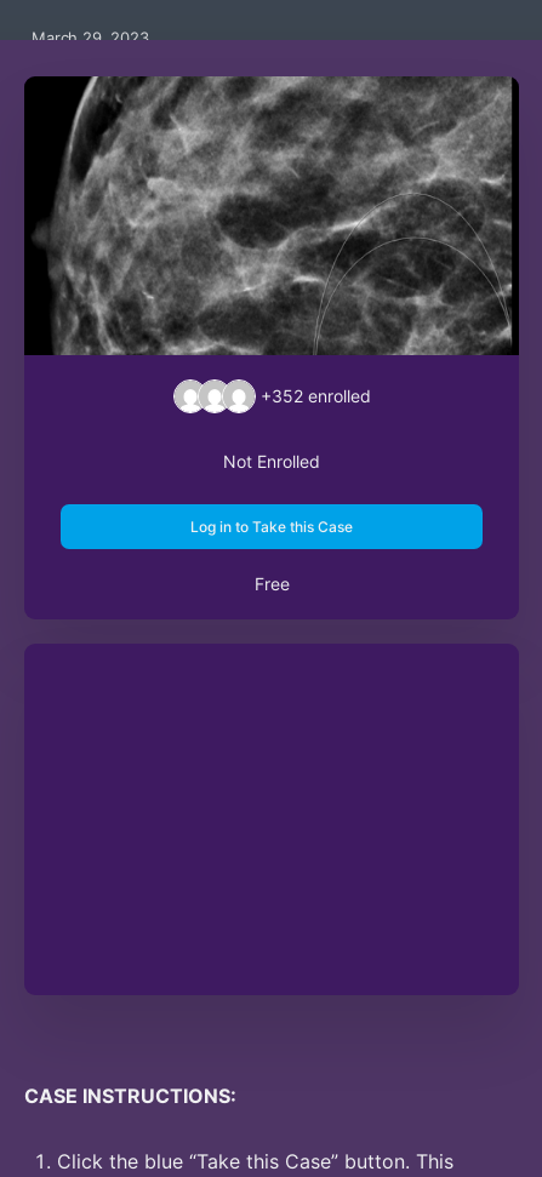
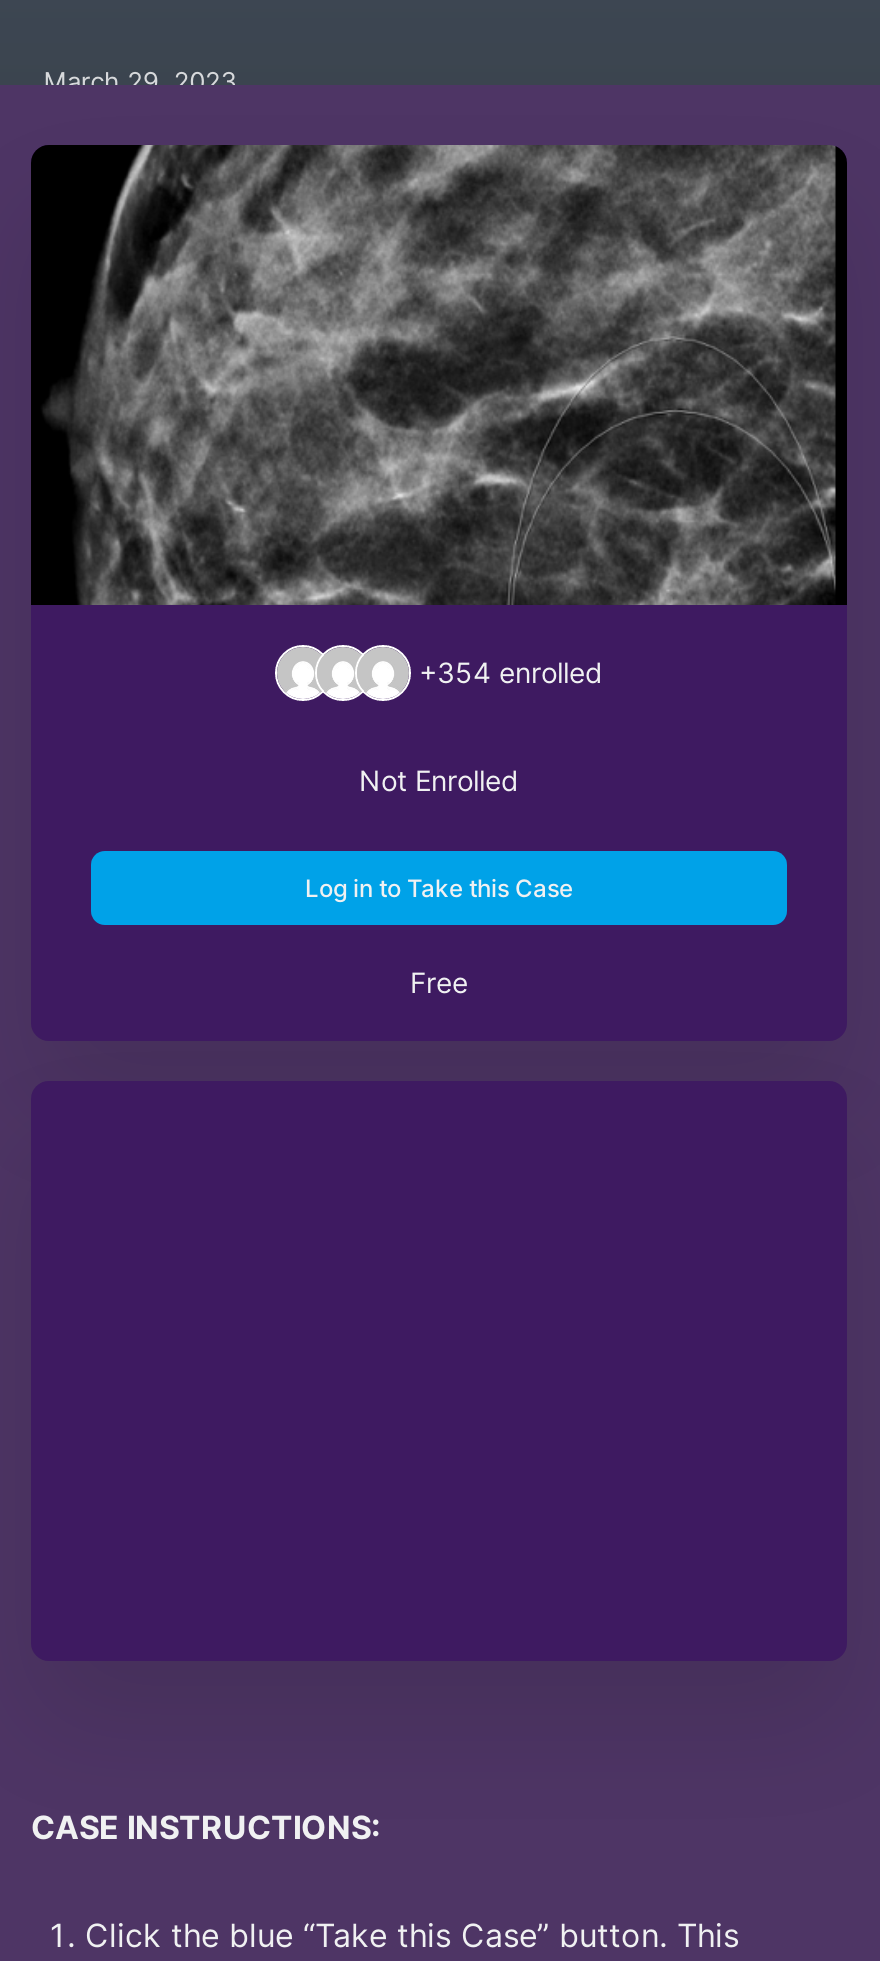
[260,385,370,405] +352 enrolled -> [419,654,603,688] +354 enrolled

